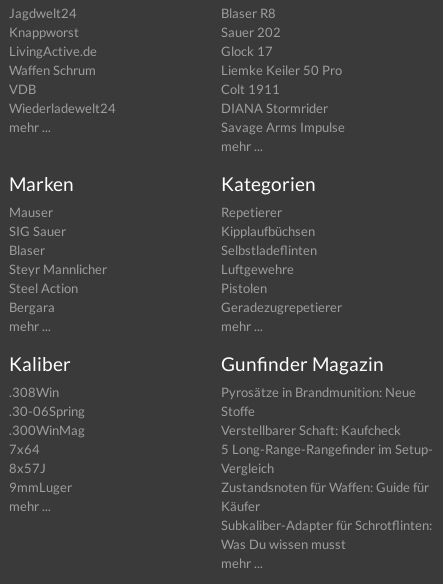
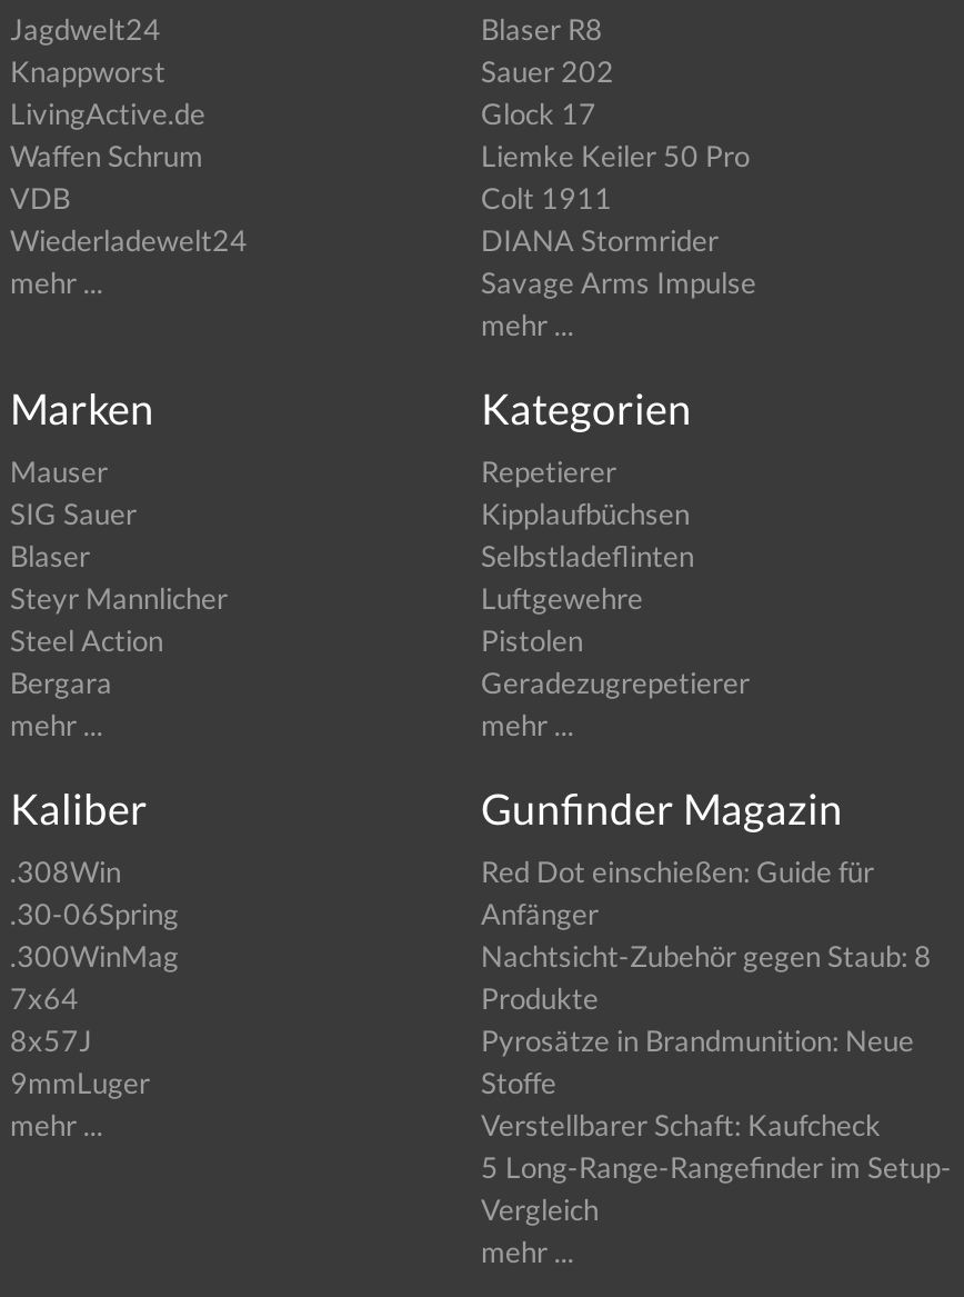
moved [221,384,433,476] -> [481,1023,952,1228]: Pyrosätze in Brandmunition: Neue | Stoffe | Verstellbarer Schaft: Kaufcheck | 5 Long-Range-Rangefinder im Setup- | Vergleich
none -> [481,854,932,1017] Red Dot einschießen: Guide für | Anfänger | Nachtsicht-Zubehör gegen Staub: 8 | Produkte
[221,479,432,552] Zustandsnoten für Waffen: Guide für | Käufer | Subkaliber-Adapter für Schrotflinten: | Was Du wissen musst -> none

